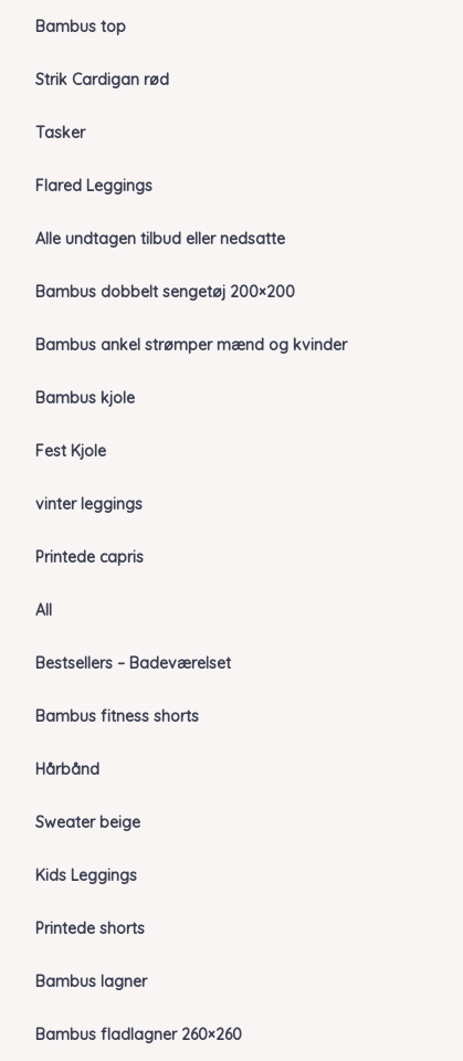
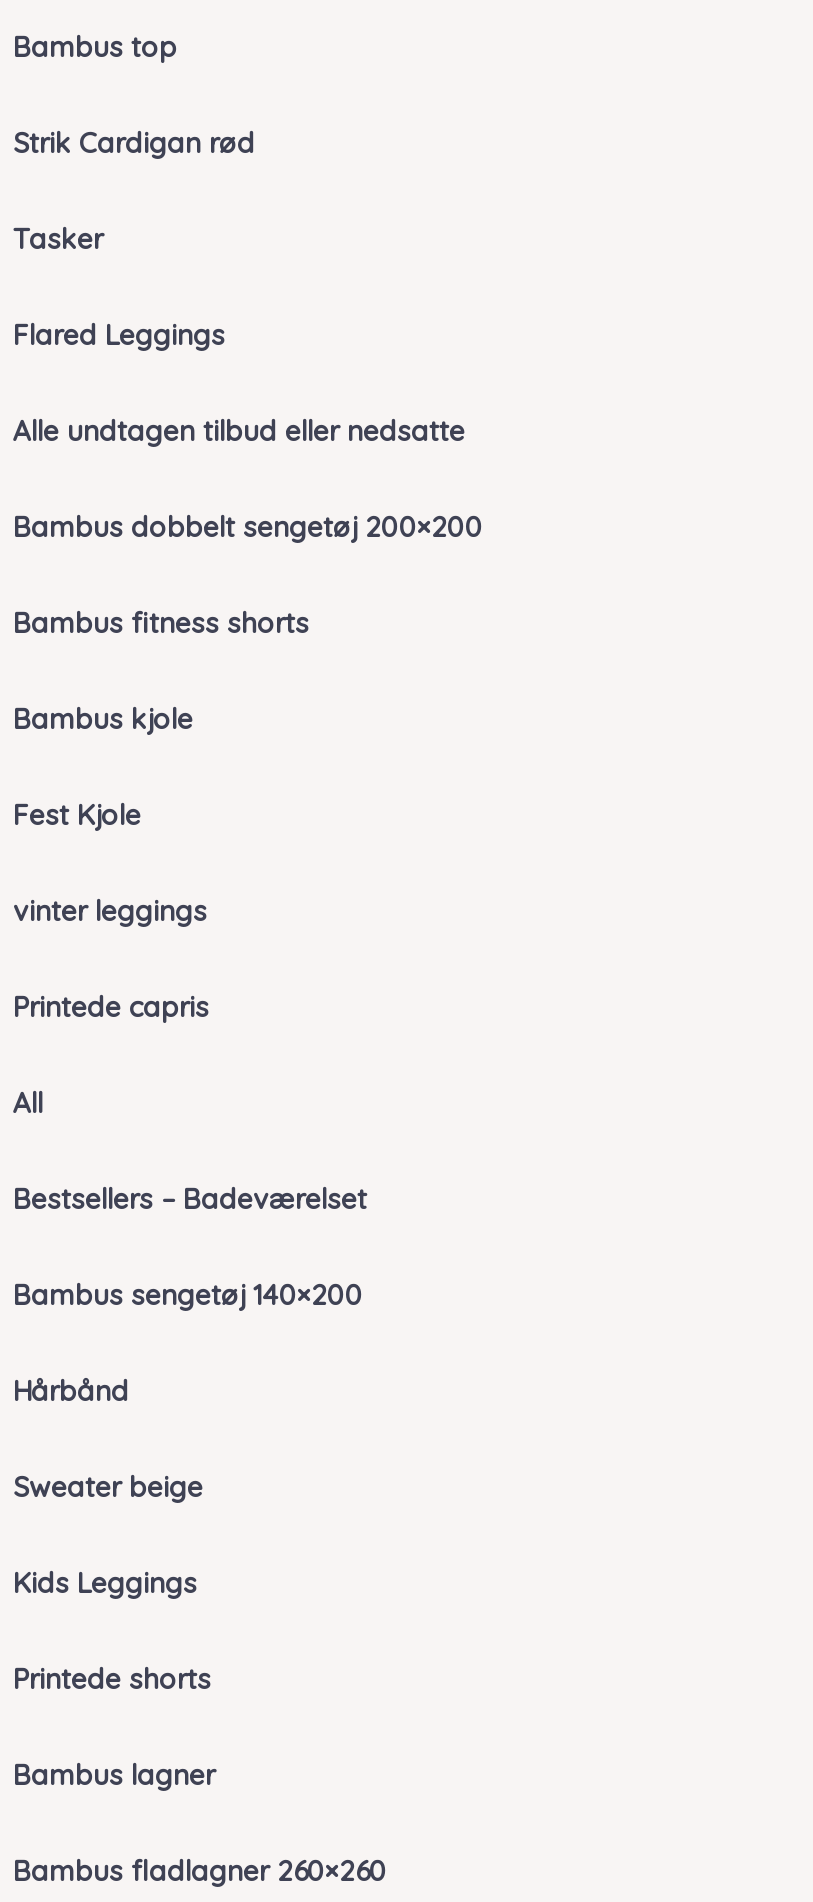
[35,335,346,355] Bambus ankel strømper mænd og kvinder -> none
none -> [13,1277,363,1313] Bambus sengetøj 140×200
moved [35,706,198,726] -> [13,605,309,641]: Bambus fitness shorts

